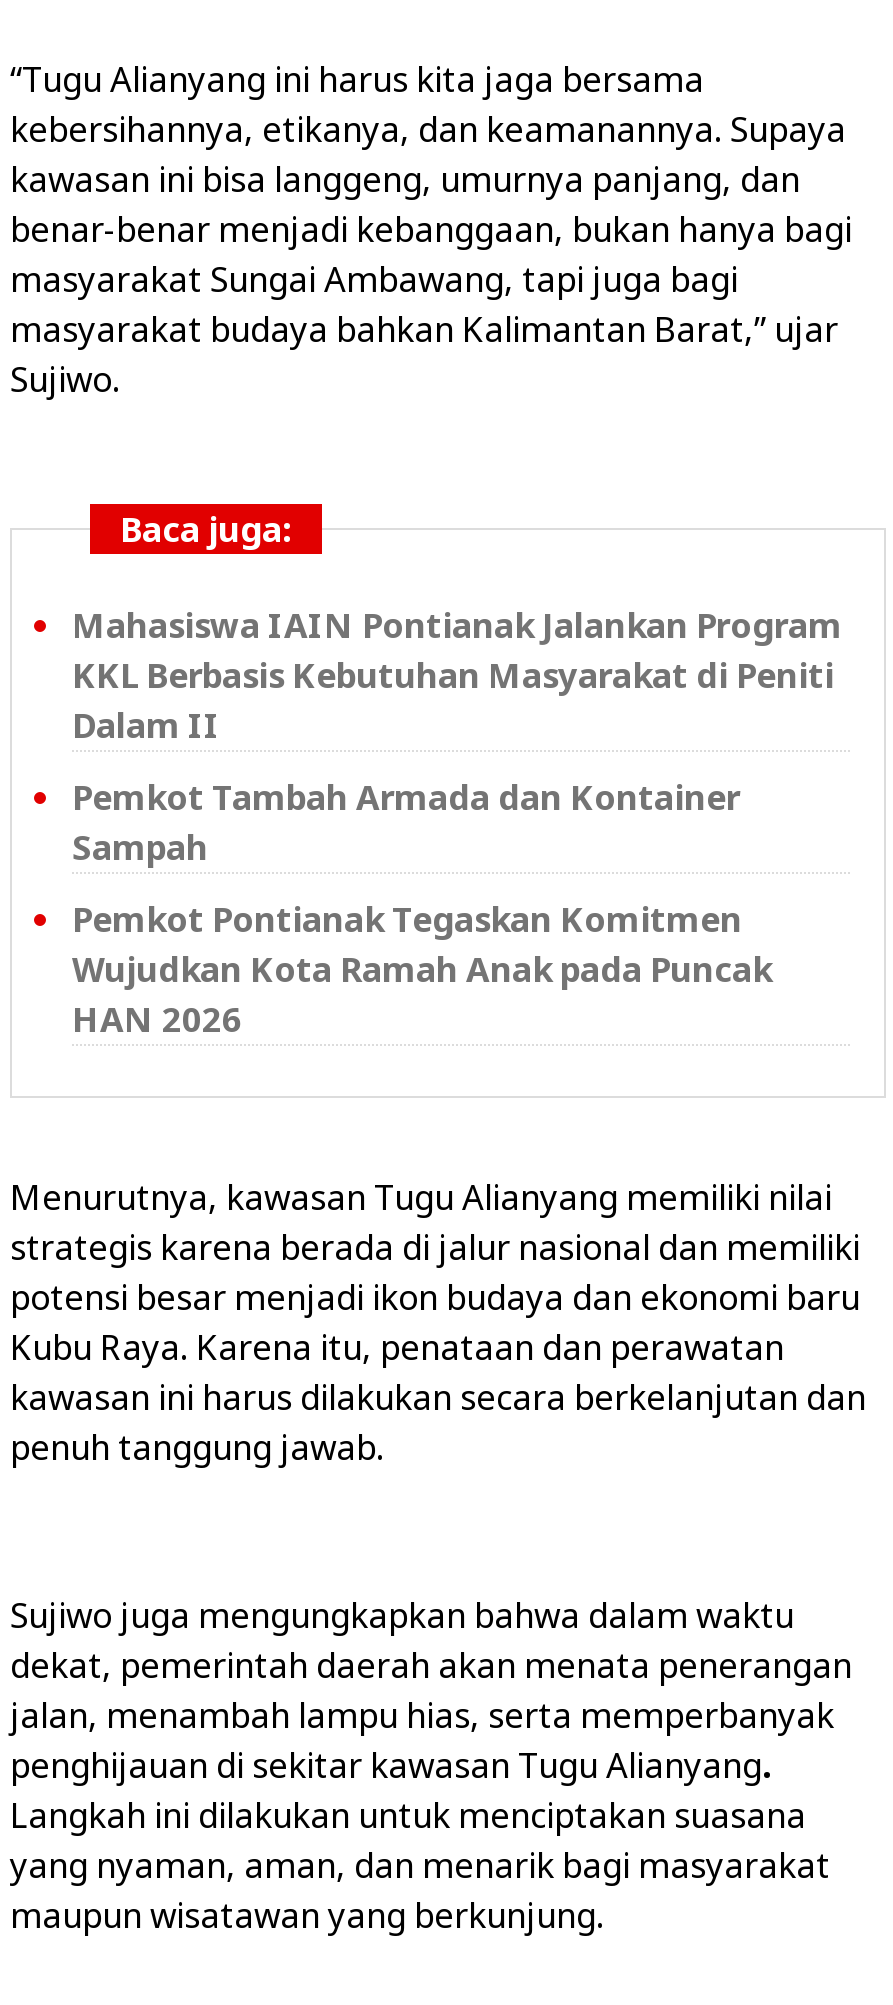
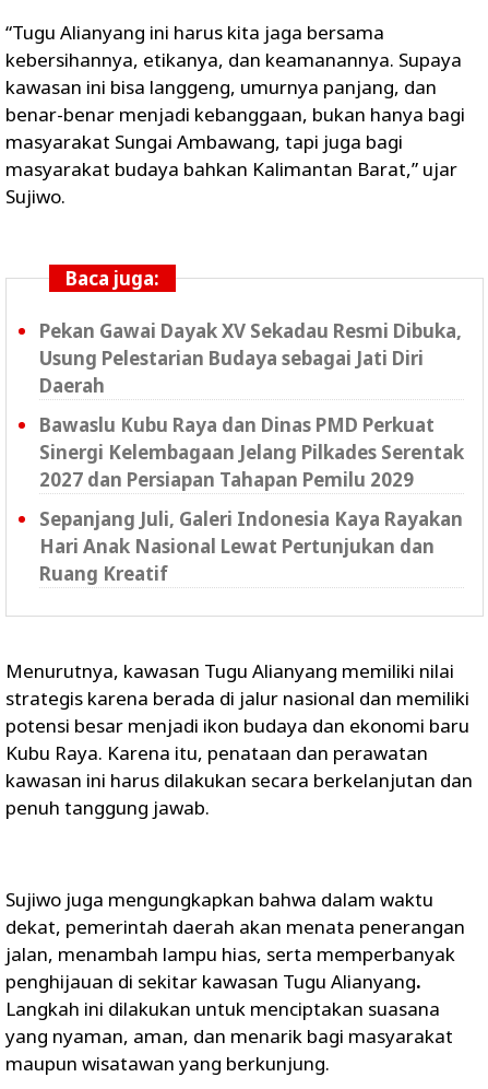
[72,601,842,747] Mahasiswa IAIN Pontianak Jalankan Program | KKL Berbasis Kebutuhan Masyarakat di Peniti | Dalam II -> [39,318,462,398] Pekan Gawai Dayak XV Sekadau Resmi Dibuka, | Usung Pelestarian Budaya sebagai Jati Diri | Daerah
[72,773,740,869] Pemkot Tambah Armada dan Kontainer | Sampah -> [39,412,464,492] Bawaslu Kubu Raya dan Dinas PMD Perkuat | Sinergi Kelembagaan Jelang Pilkades Serentak | 2027 dan Persiapan Tahapan Pemilu 2029
[72,895,772,1041] Pemkot Pontianak Tegaskan Komitmen | Wujudkan Kota Ramah Anak pada Puncak | HAN 2026 -> [39,506,463,586] Sepanjang Juli, Galeri Indonesia Kaya Rayakan | Hari Anak Nasional Lewat Pertunjukan dan | Ruang Kreatif

